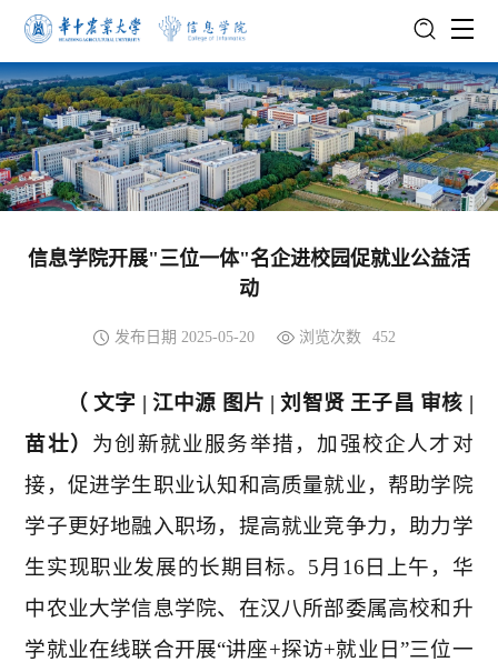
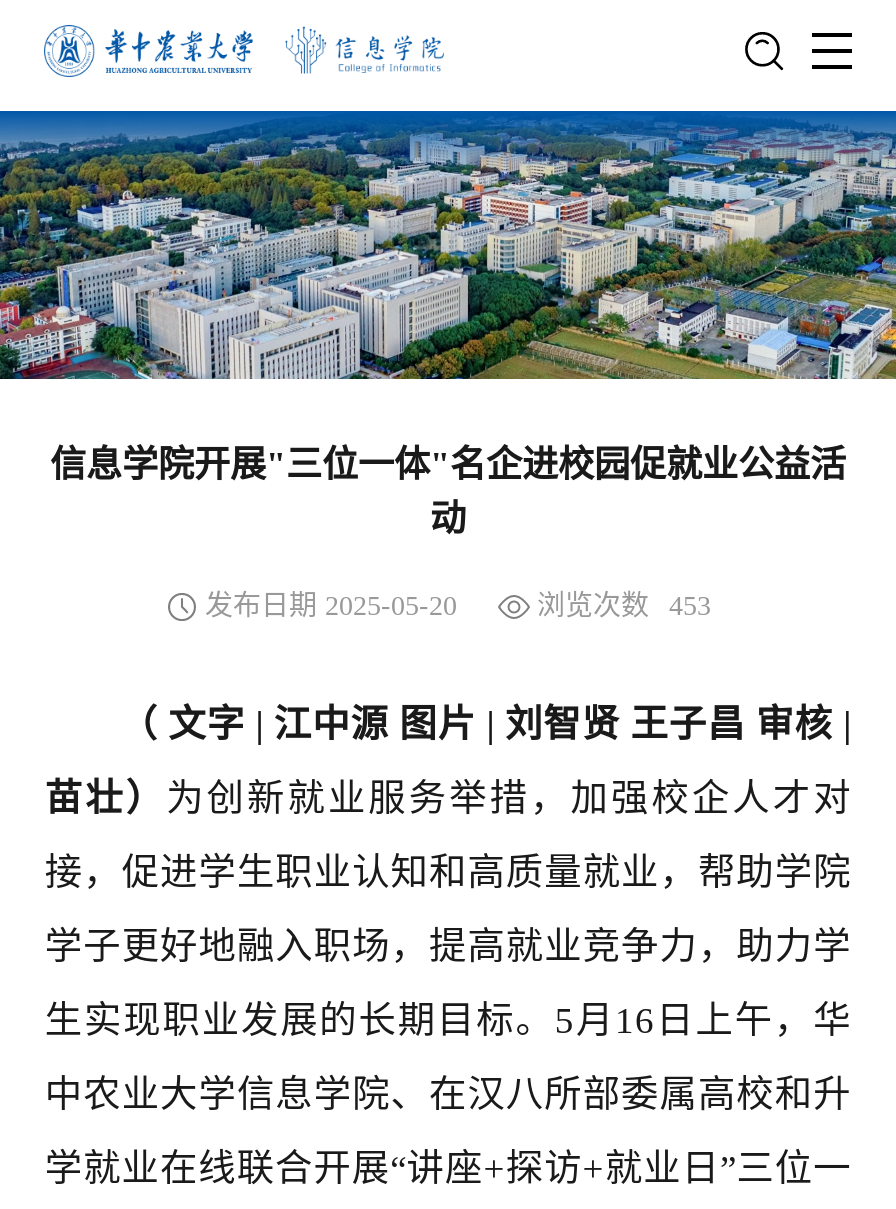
[298,329,395,346] 浏览次数 452 -> [537,592,711,622] 浏览次数 453

